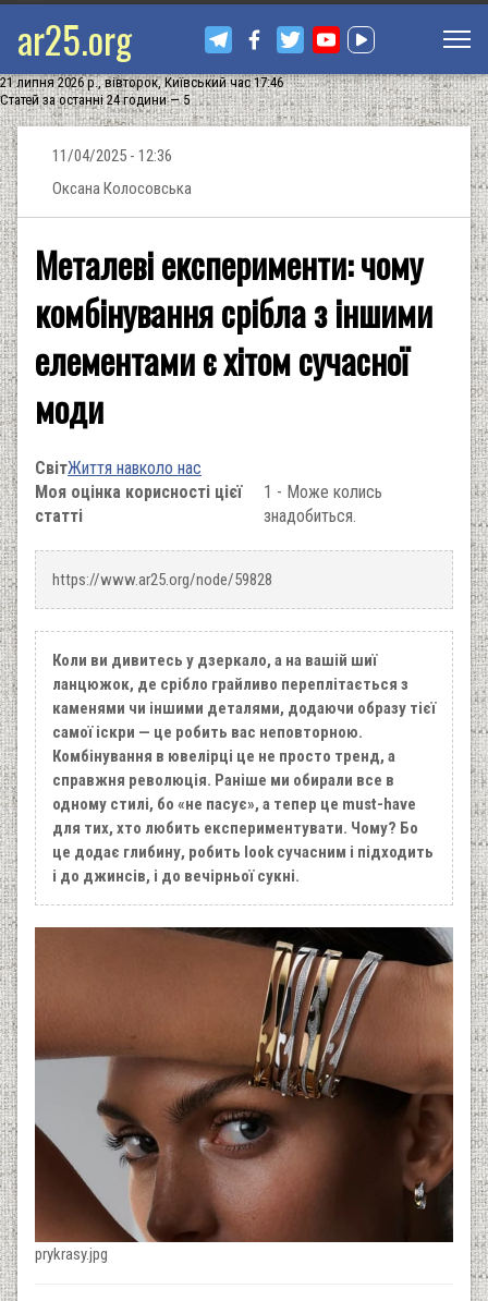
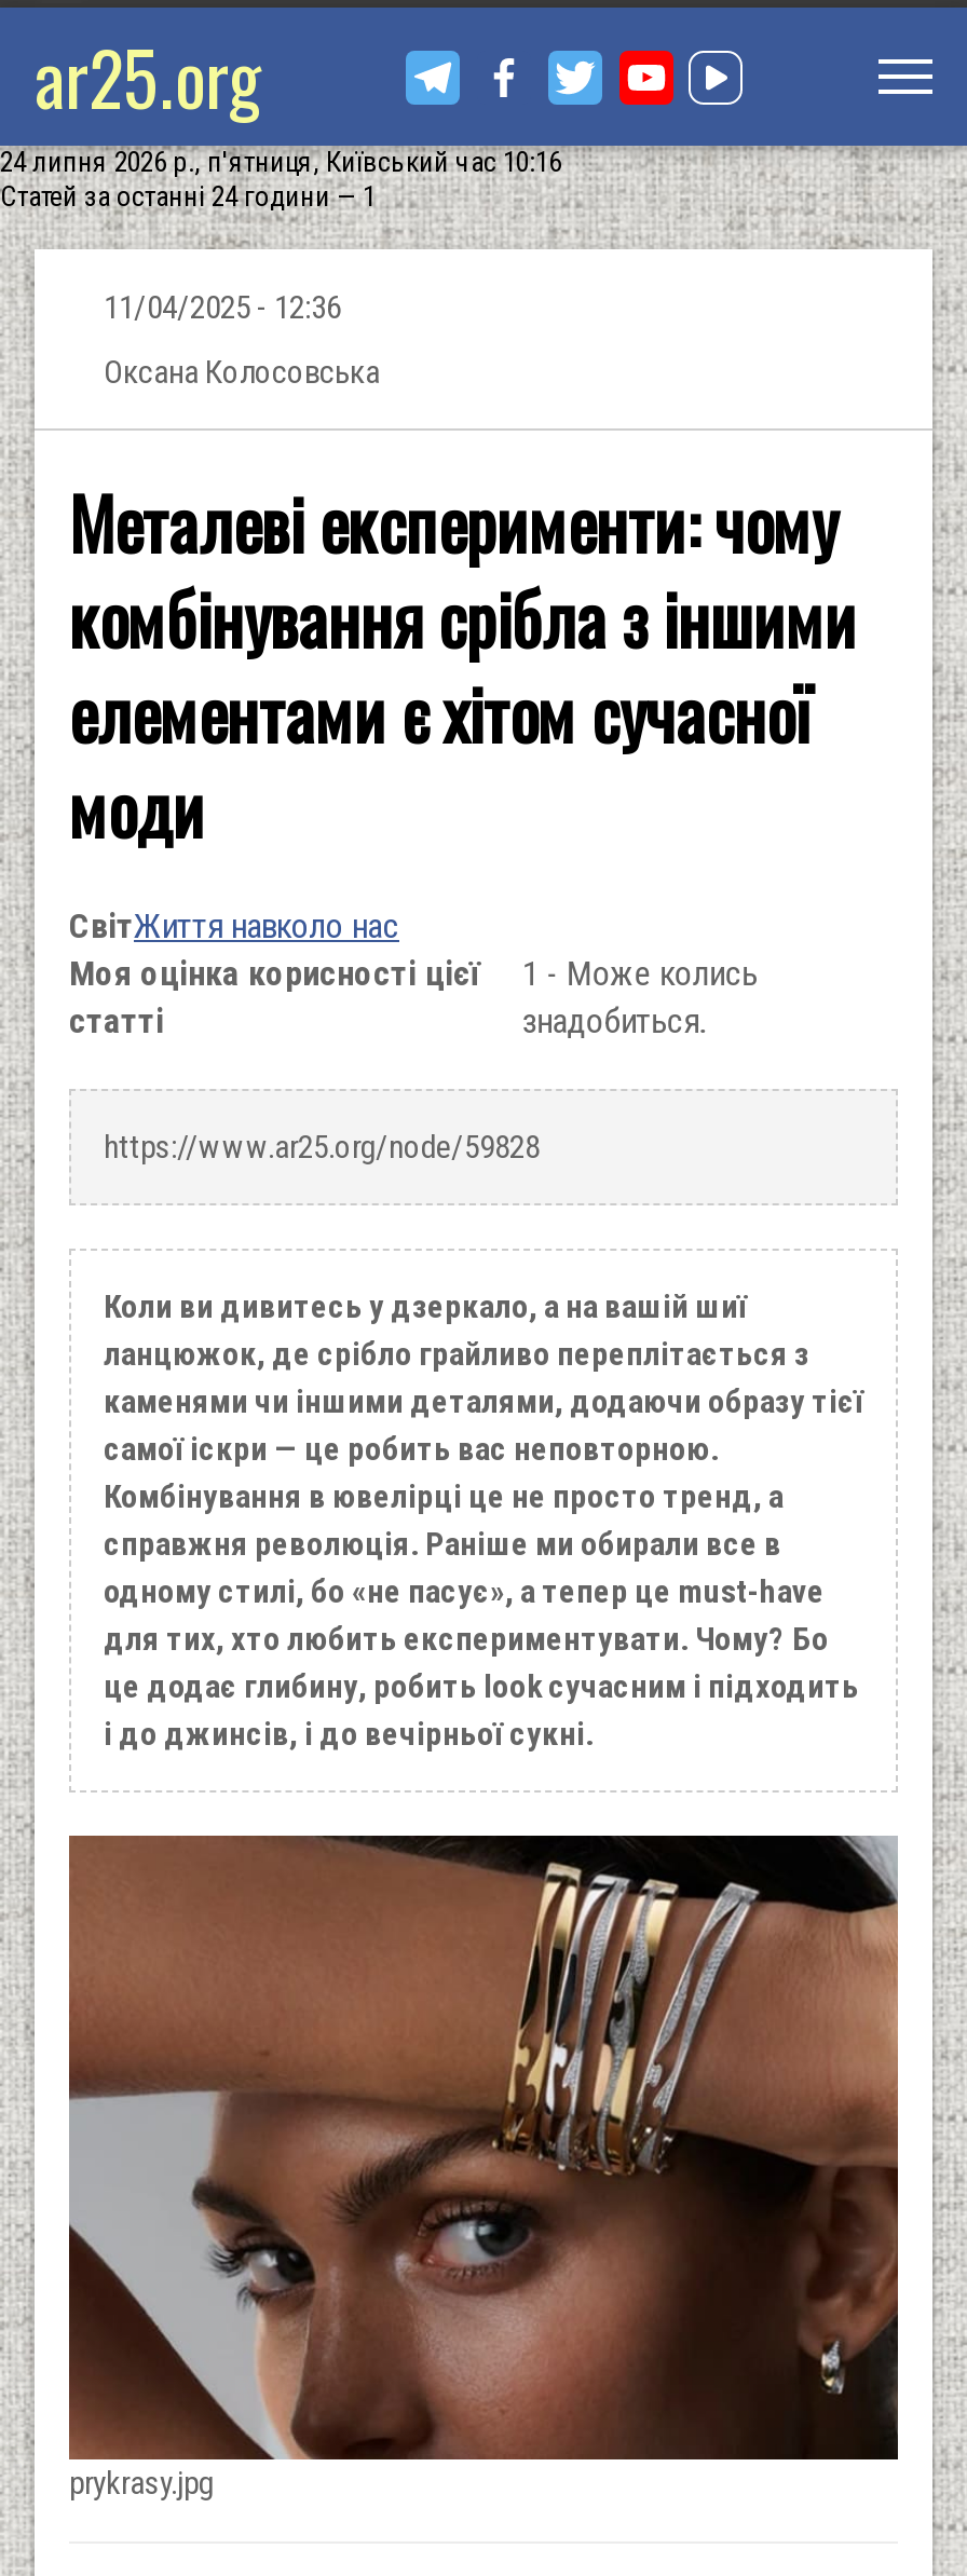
[0,74,283,90] 21 липня 2026 р., вівторок, Київський час 17:46 -> [0,146,561,178] 24 липня 2026 р., п'ятниця, Київський час 10:16
[0,92,190,108] Статей за останні 24 години — 5 -> [0,180,376,213] Статей за останні 24 години — 1

